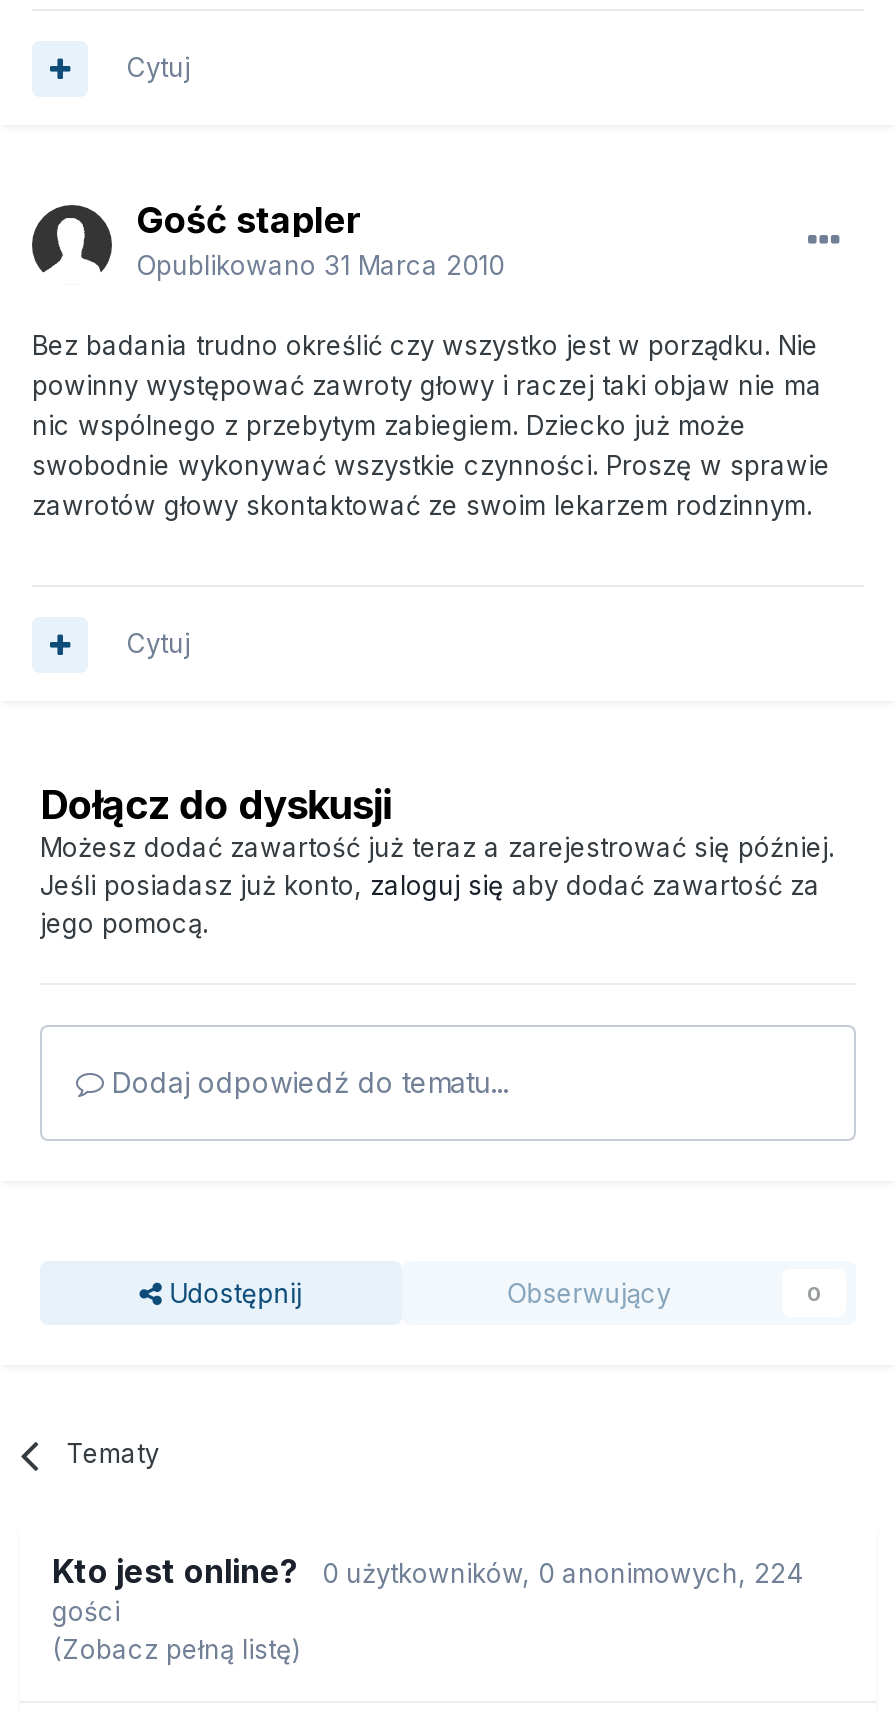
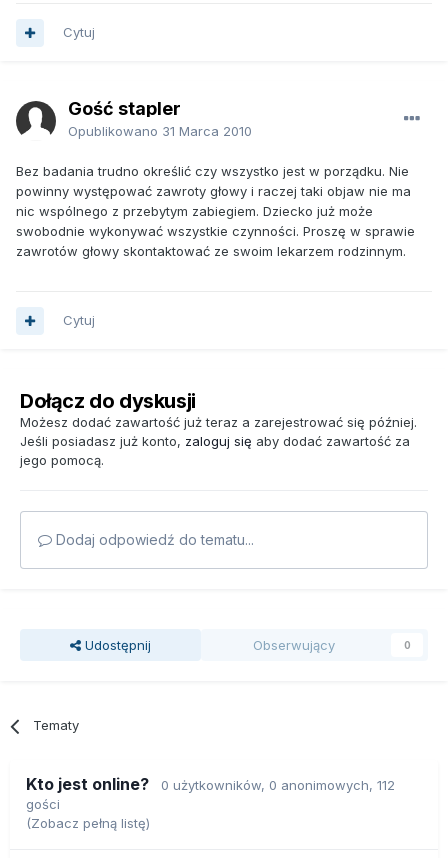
[52,1552,802,1592] Kto jest online? 0 użytkowników, 0 anonimowych, 224 -> [26,774,395,794] Kto jest online? 0 użytkowników, 0 anonimowych, 112

